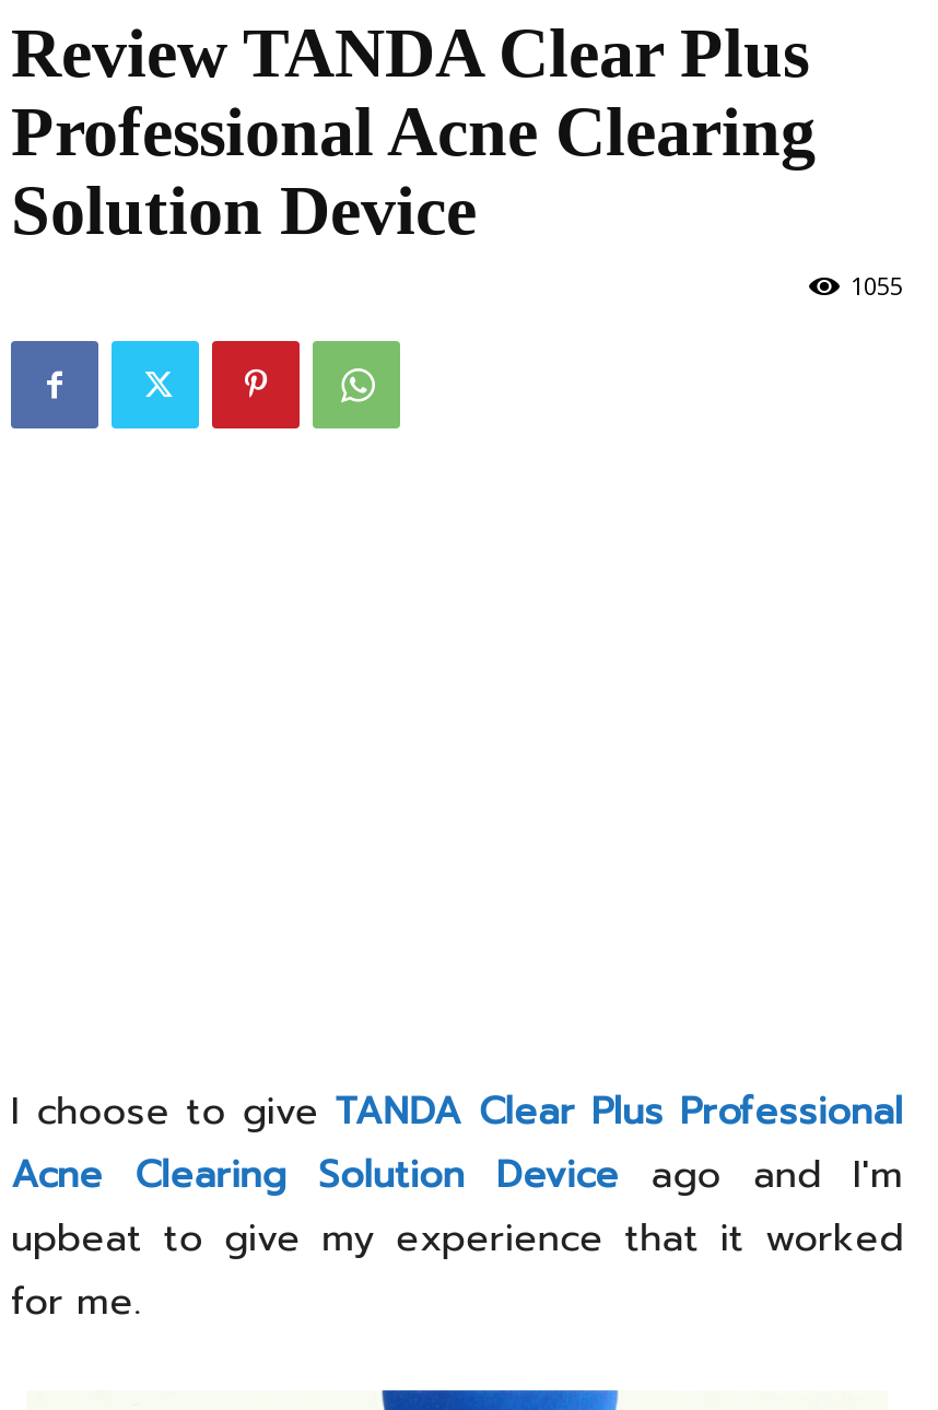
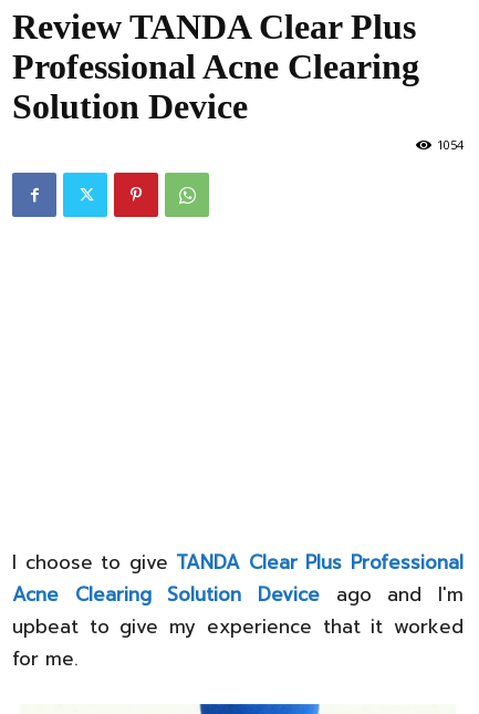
[851,269,903,302] 1055 -> [437,136,464,153] 1054

